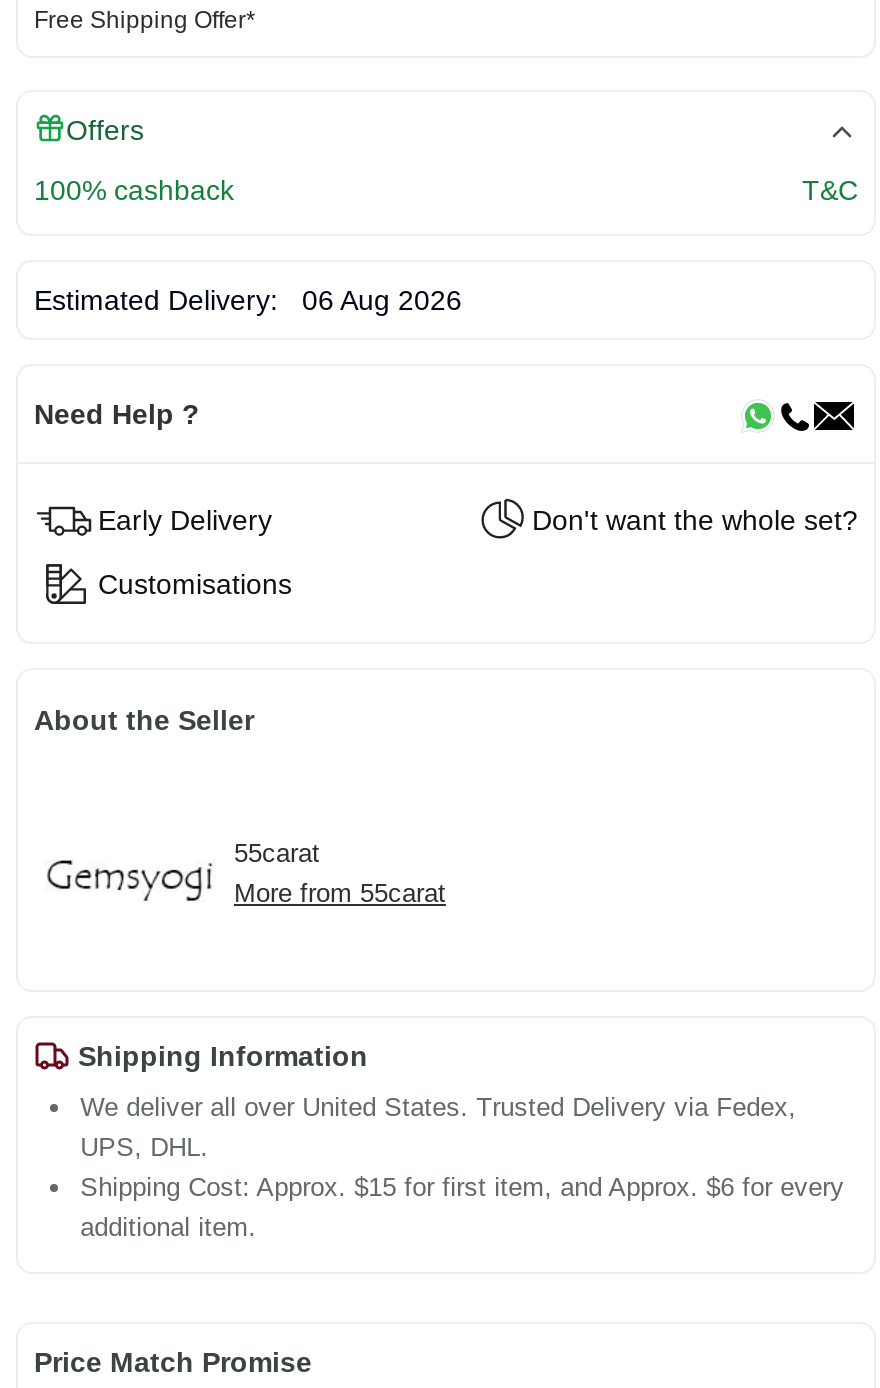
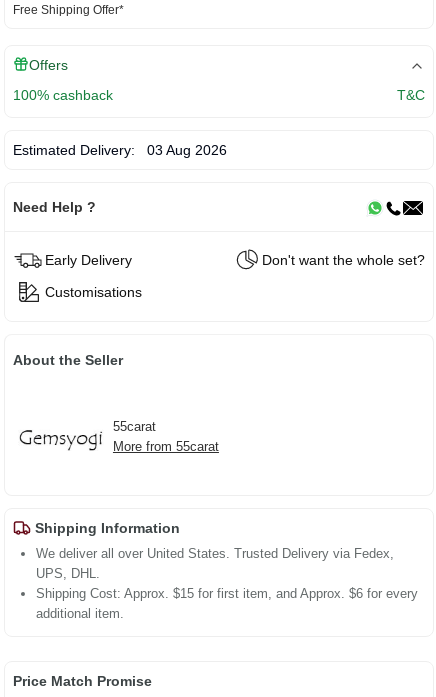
[34,284,462,316] Estimated Delivery: 06 Aug 2026 -> [13,142,227,158] Estimated Delivery: 03 Aug 2026

